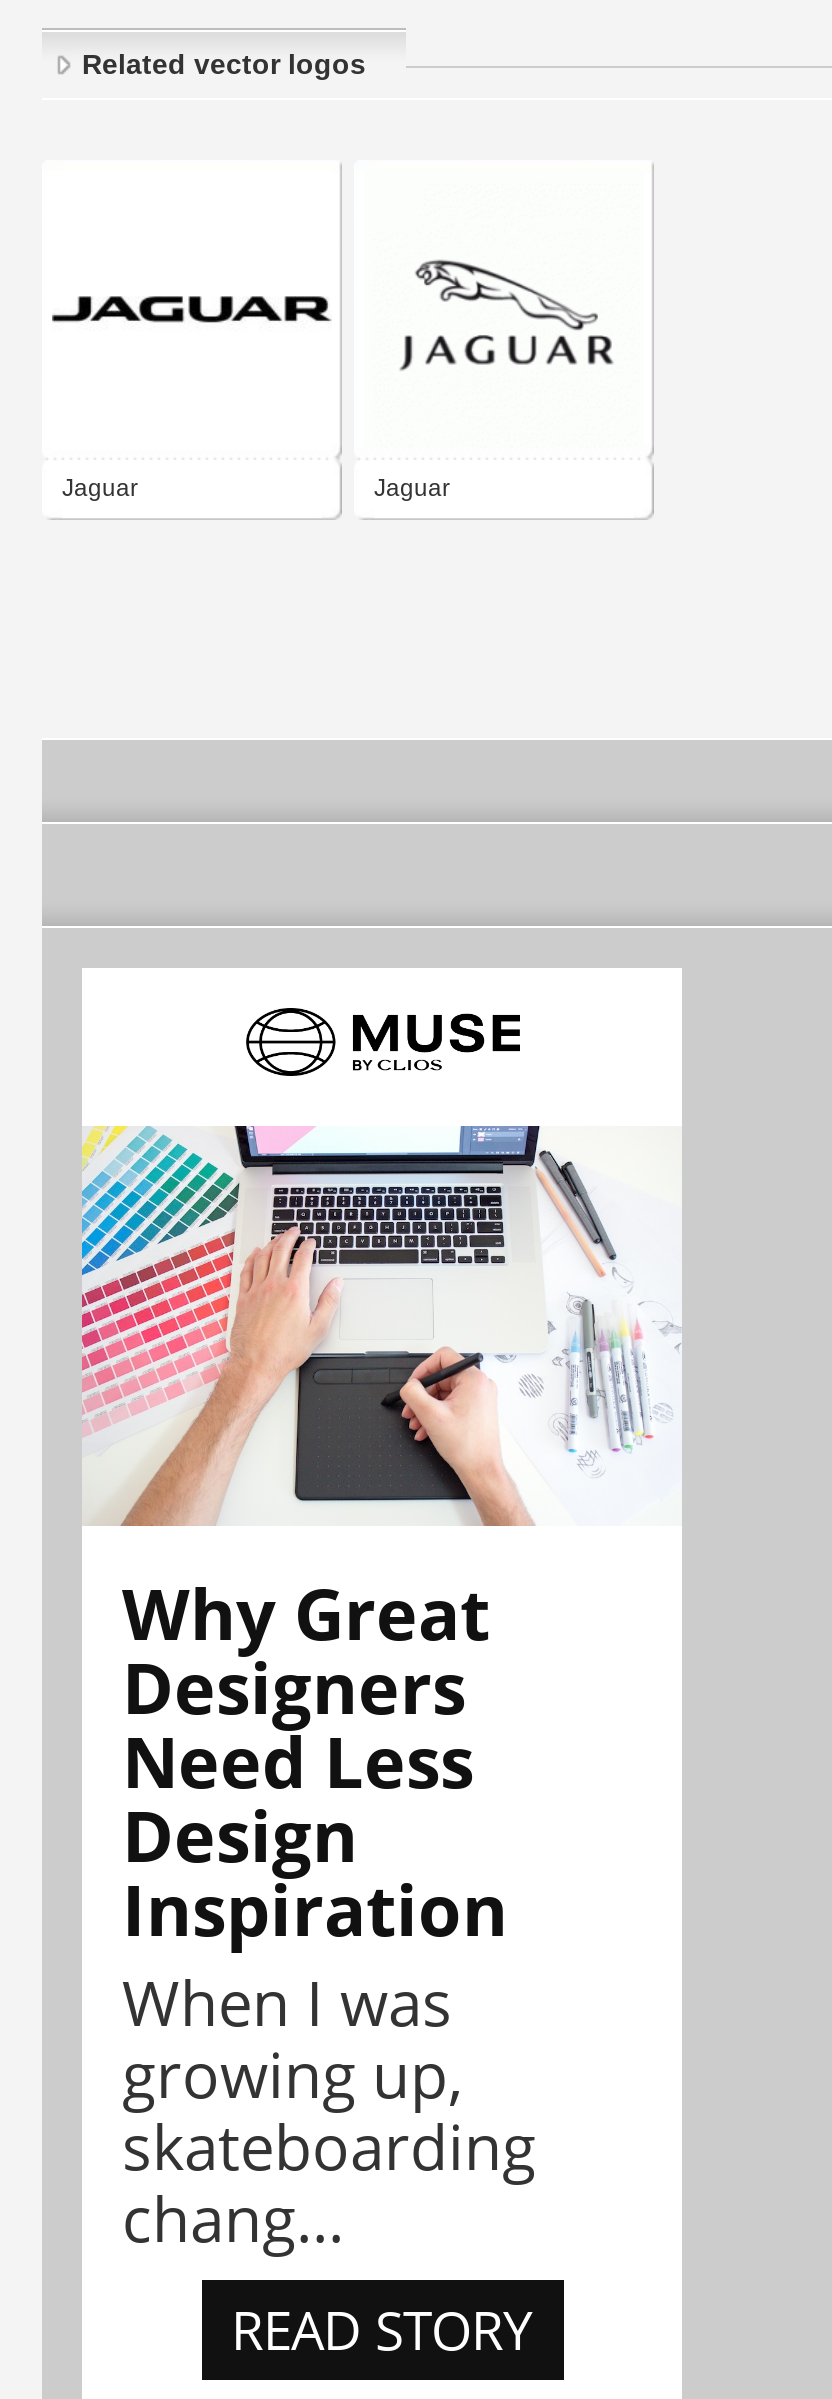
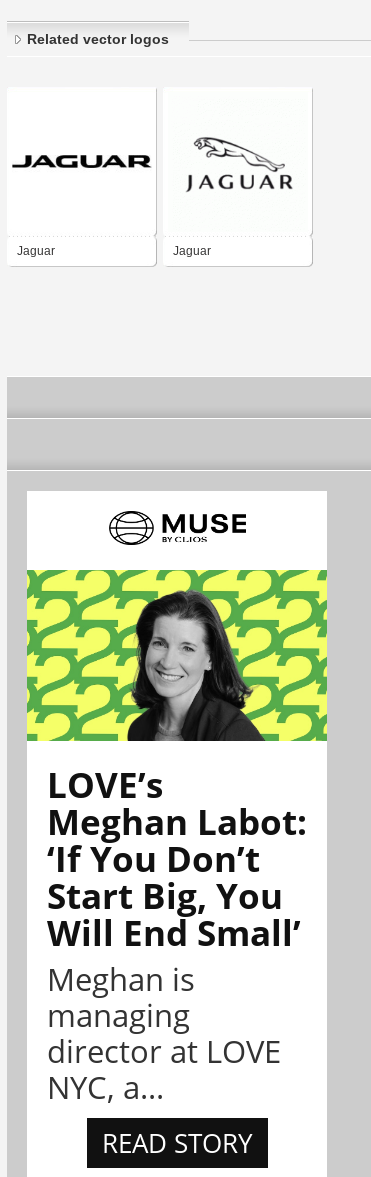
[80,1124,682,2260] [image] | Why Great | Designers | Need Less | Design | Inspiration | When I was | growing up, | skateboarding | chang... -> [26,569,328,1108] [image] | LOVE’s | Meghan Labot: | ‘If You Don’t | Start Big, You | Will End Small’ | Meghan is | managing | director at LOVE | NYC, a...

